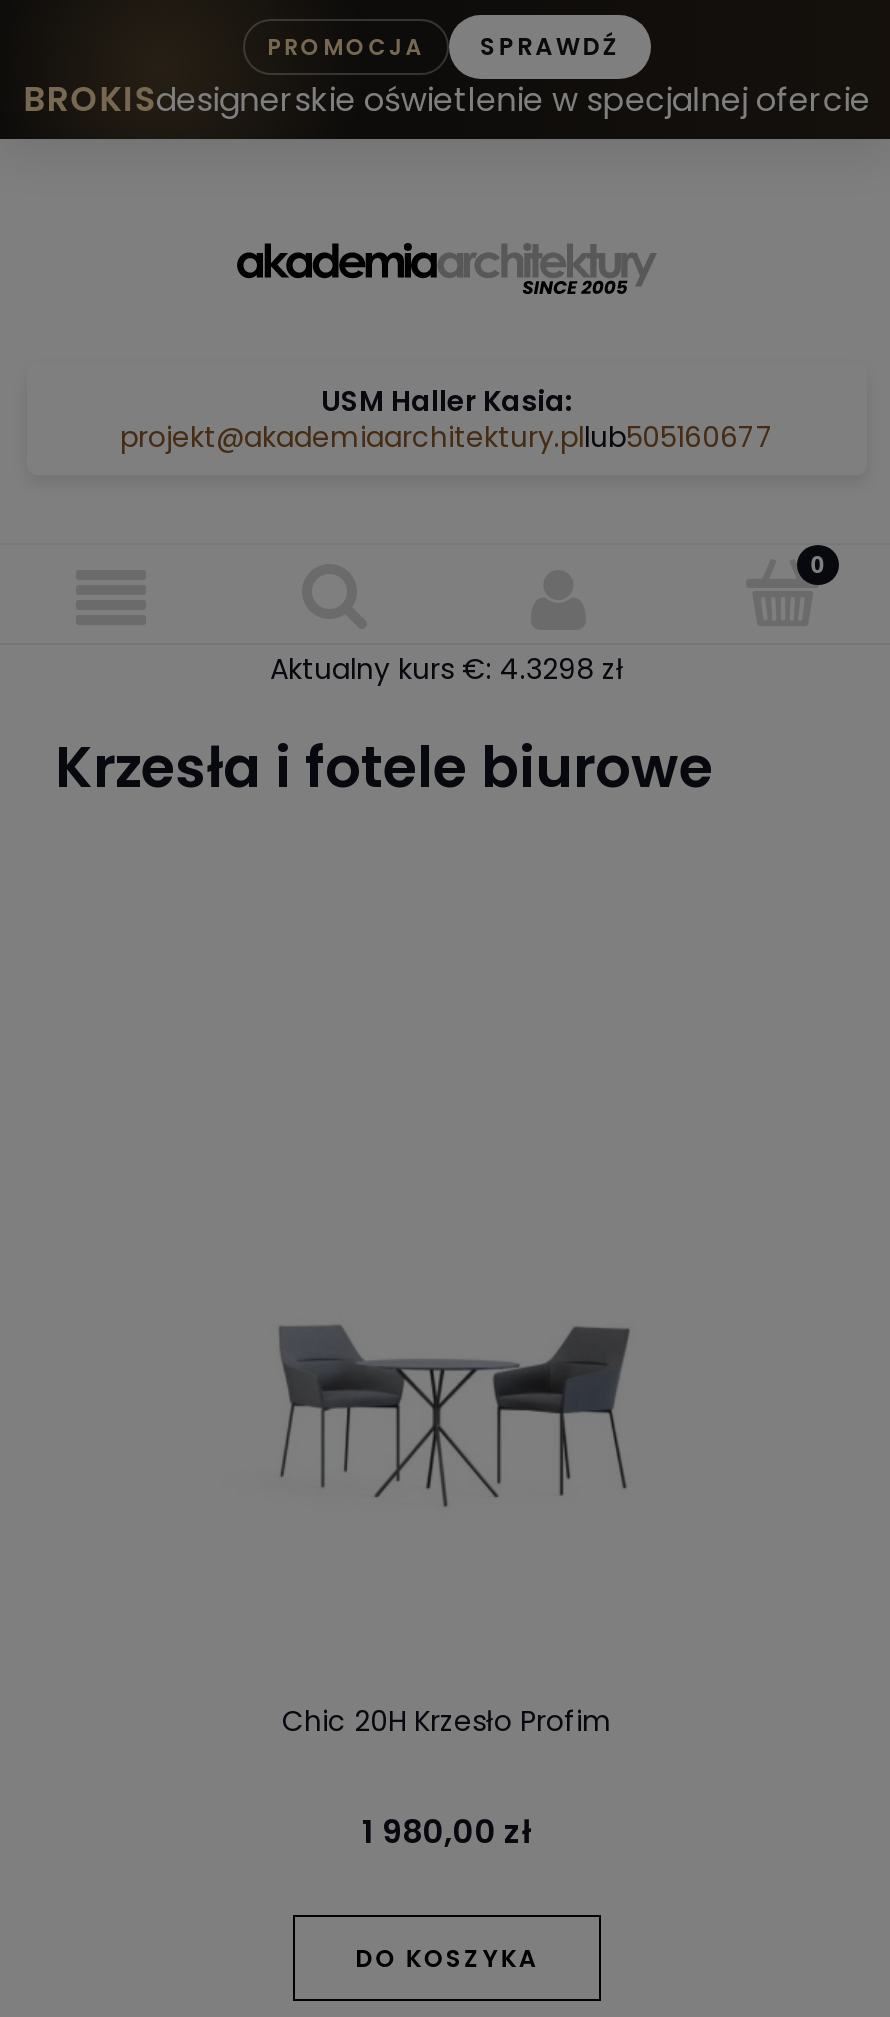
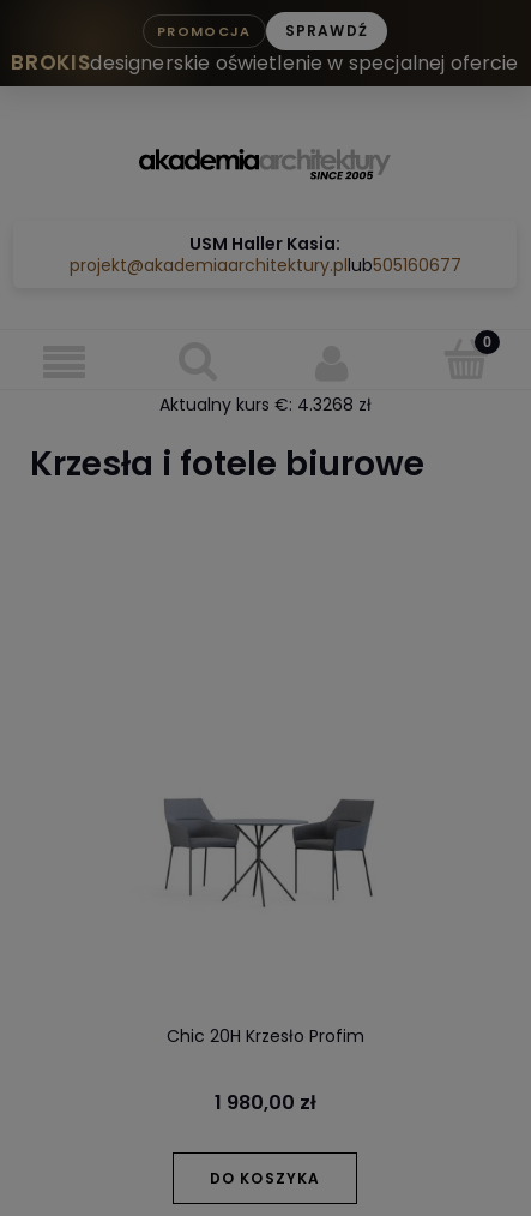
[270,648,624,688] Aktualny kurs €: 4.3298 zł -> [159,392,371,416] Aktualny kurs €: 4.3268 zł

